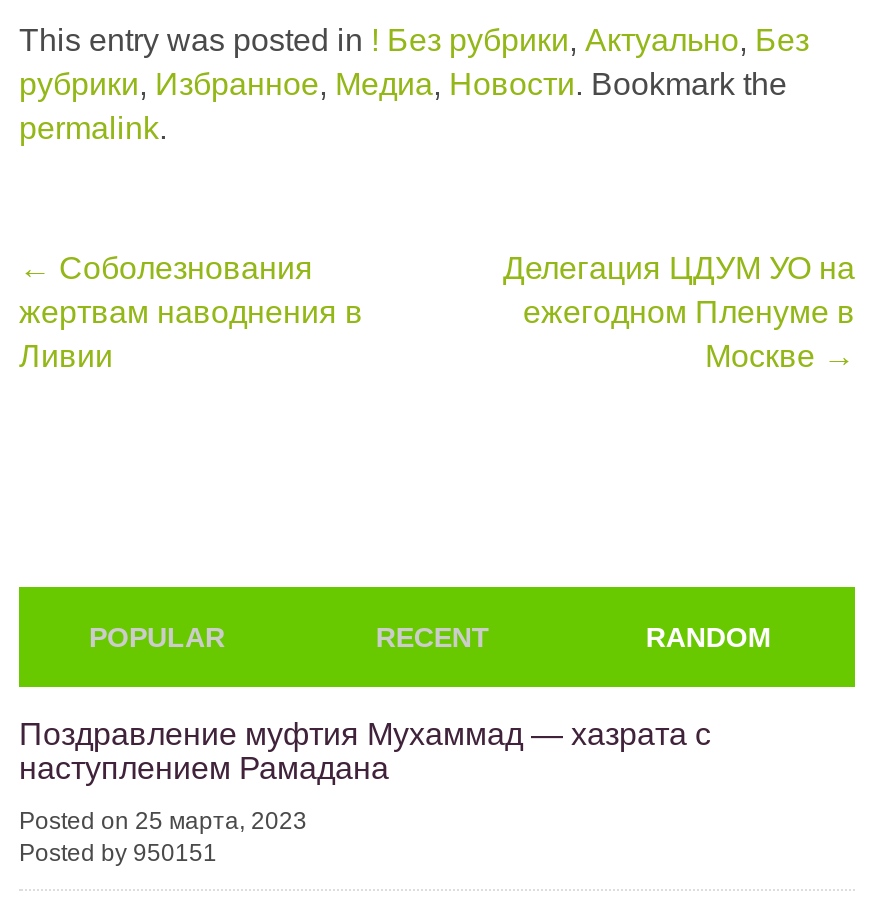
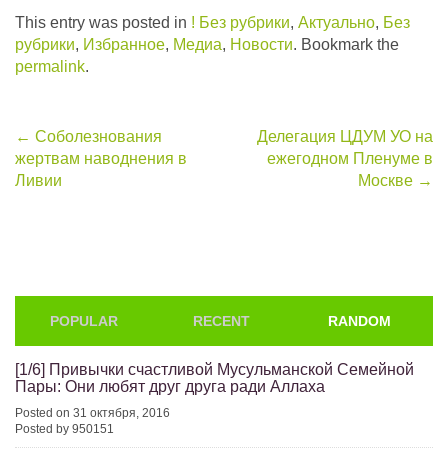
[19,717,711,785] Поздравление муфтия Мухаммад — хазрата с | наступлением Рамадана -> [15,361,414,395] [1/6] Привычки счастливой Мусульманской Семейной | Пары: Они любят друг друга ради Аллаха
[19,807,307,835] Posted on 25 марта, 2023 -> [15,406,170,420] Posted on 31 октября, 2016

